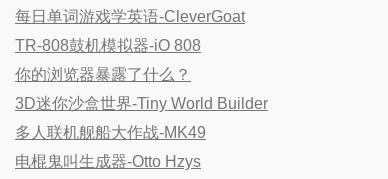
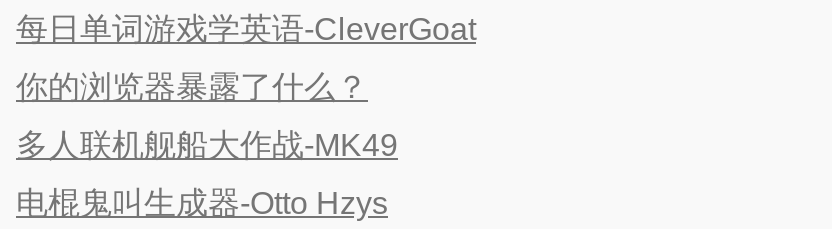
[15,37,201,54] TR-808鼓机模拟器-iO 808 -> none
[15,95,268,112] 3D迷你沙盒世界-Tiny World Builder -> none

